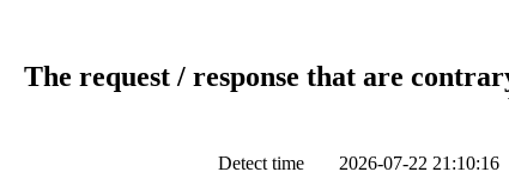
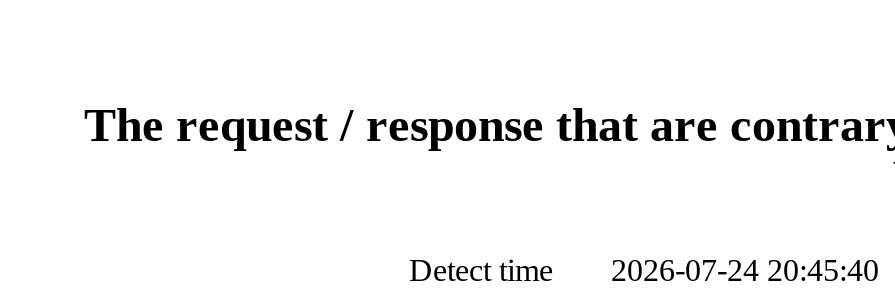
[218,153,499,173] Detect time 2026-07-22 21:10:16 -> [409,253,879,287] Detect time 2026-07-24 20:45:40

